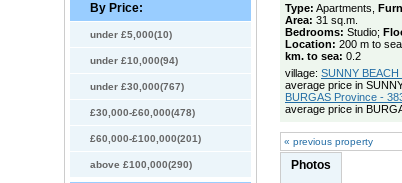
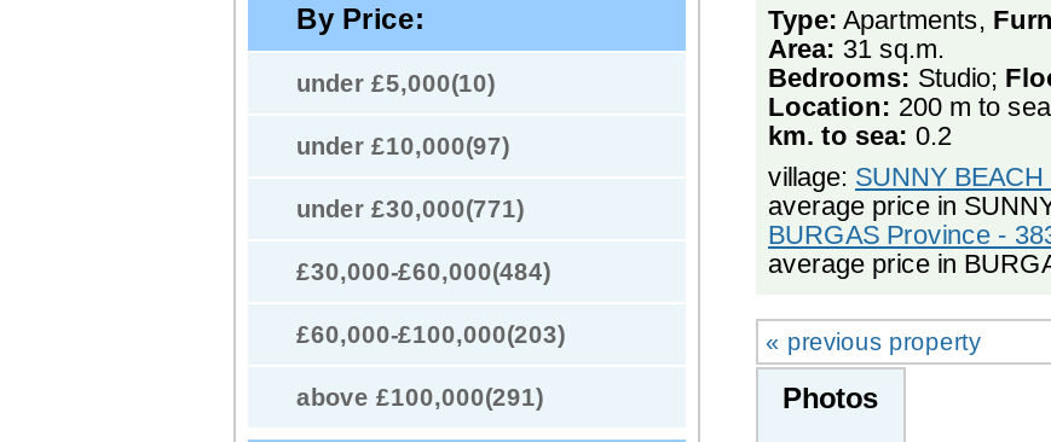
[90,55,178,66] under £10,000(94) -> [296,133,509,159] under £10,000(97)
[90,81,184,92] under £30,000(767) -> [296,196,524,222] under £30,000(771)
[90,107,195,118] £30,000-£60,000(478) -> [296,258,550,285] £30,000-£60,000(484)
[90,133,201,144] £60,000-£100,000(201) -> [296,321,565,348] £60,000-£100,000(203)
[90,159,192,170] above £100,000(290) -> [296,384,543,411] above £100,000(291)

